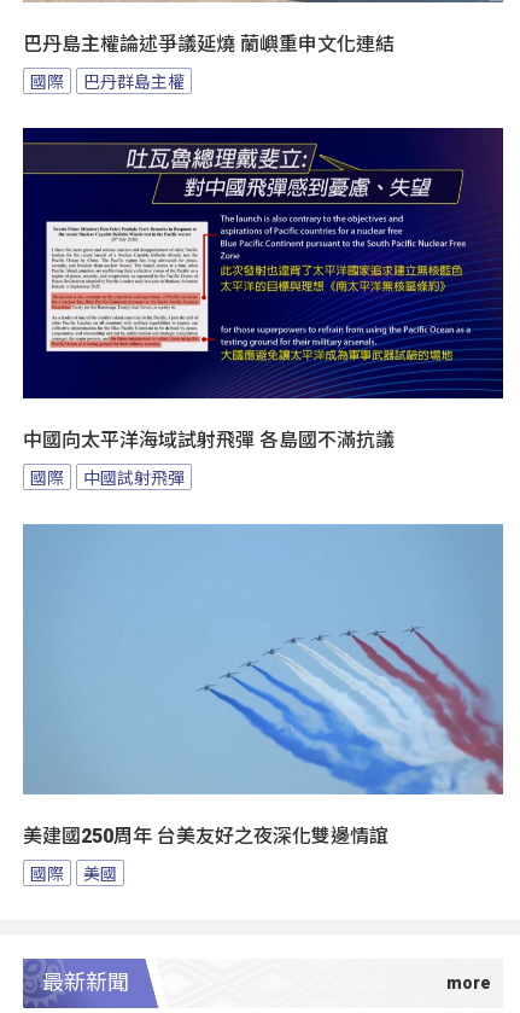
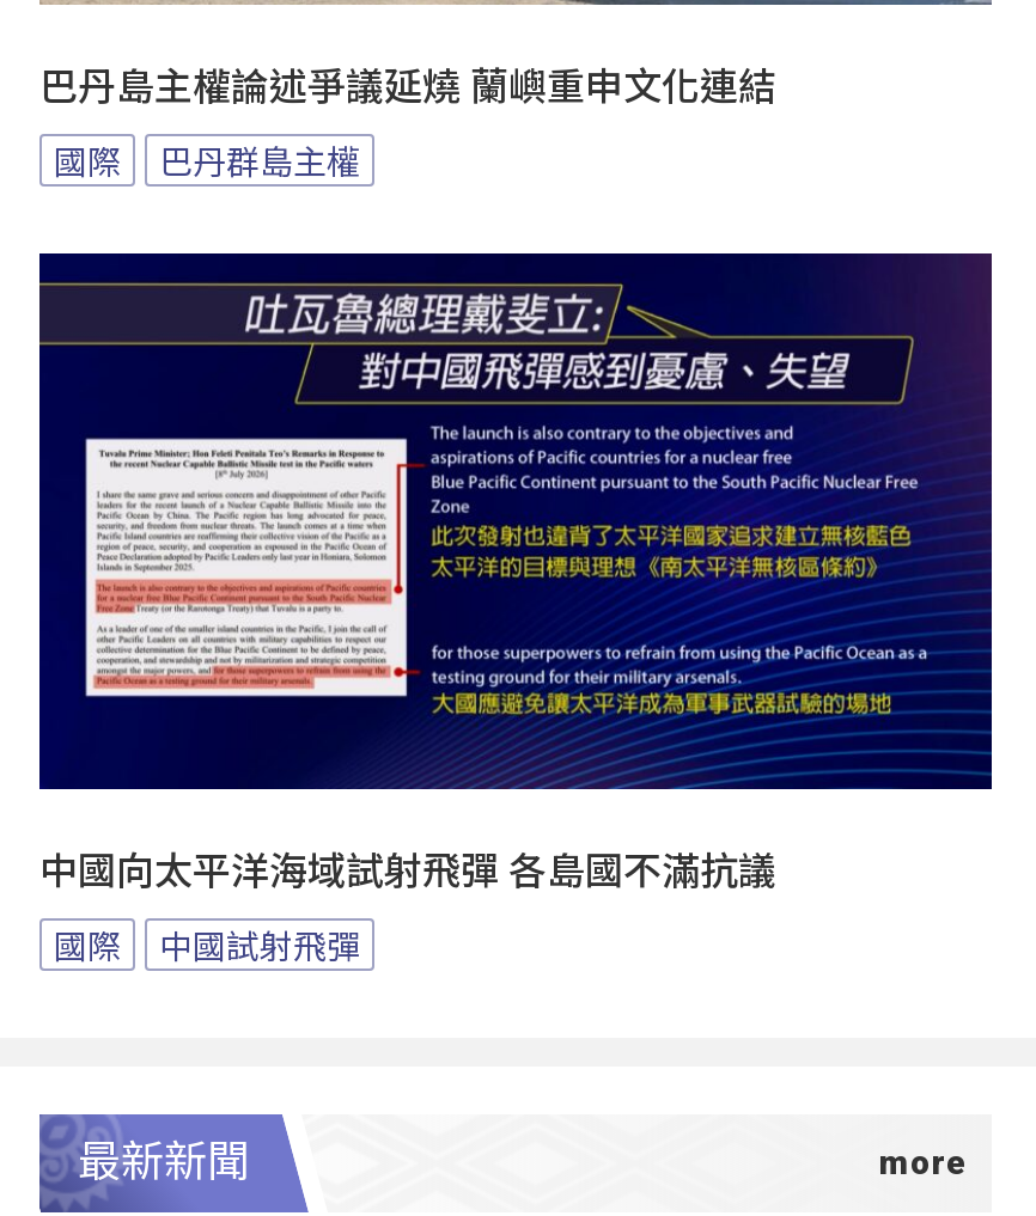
[23,524,504,885] [image] | 美建國250周年 台美友好之夜深化雙邊情誼 | 國際 | 美國 -> none

